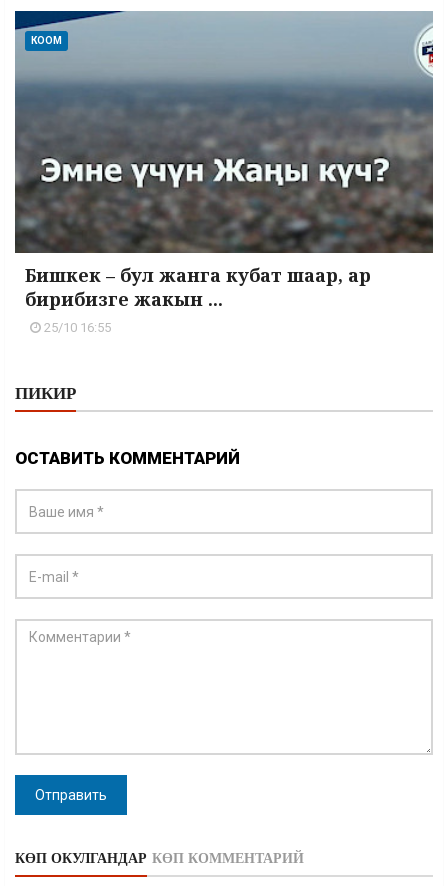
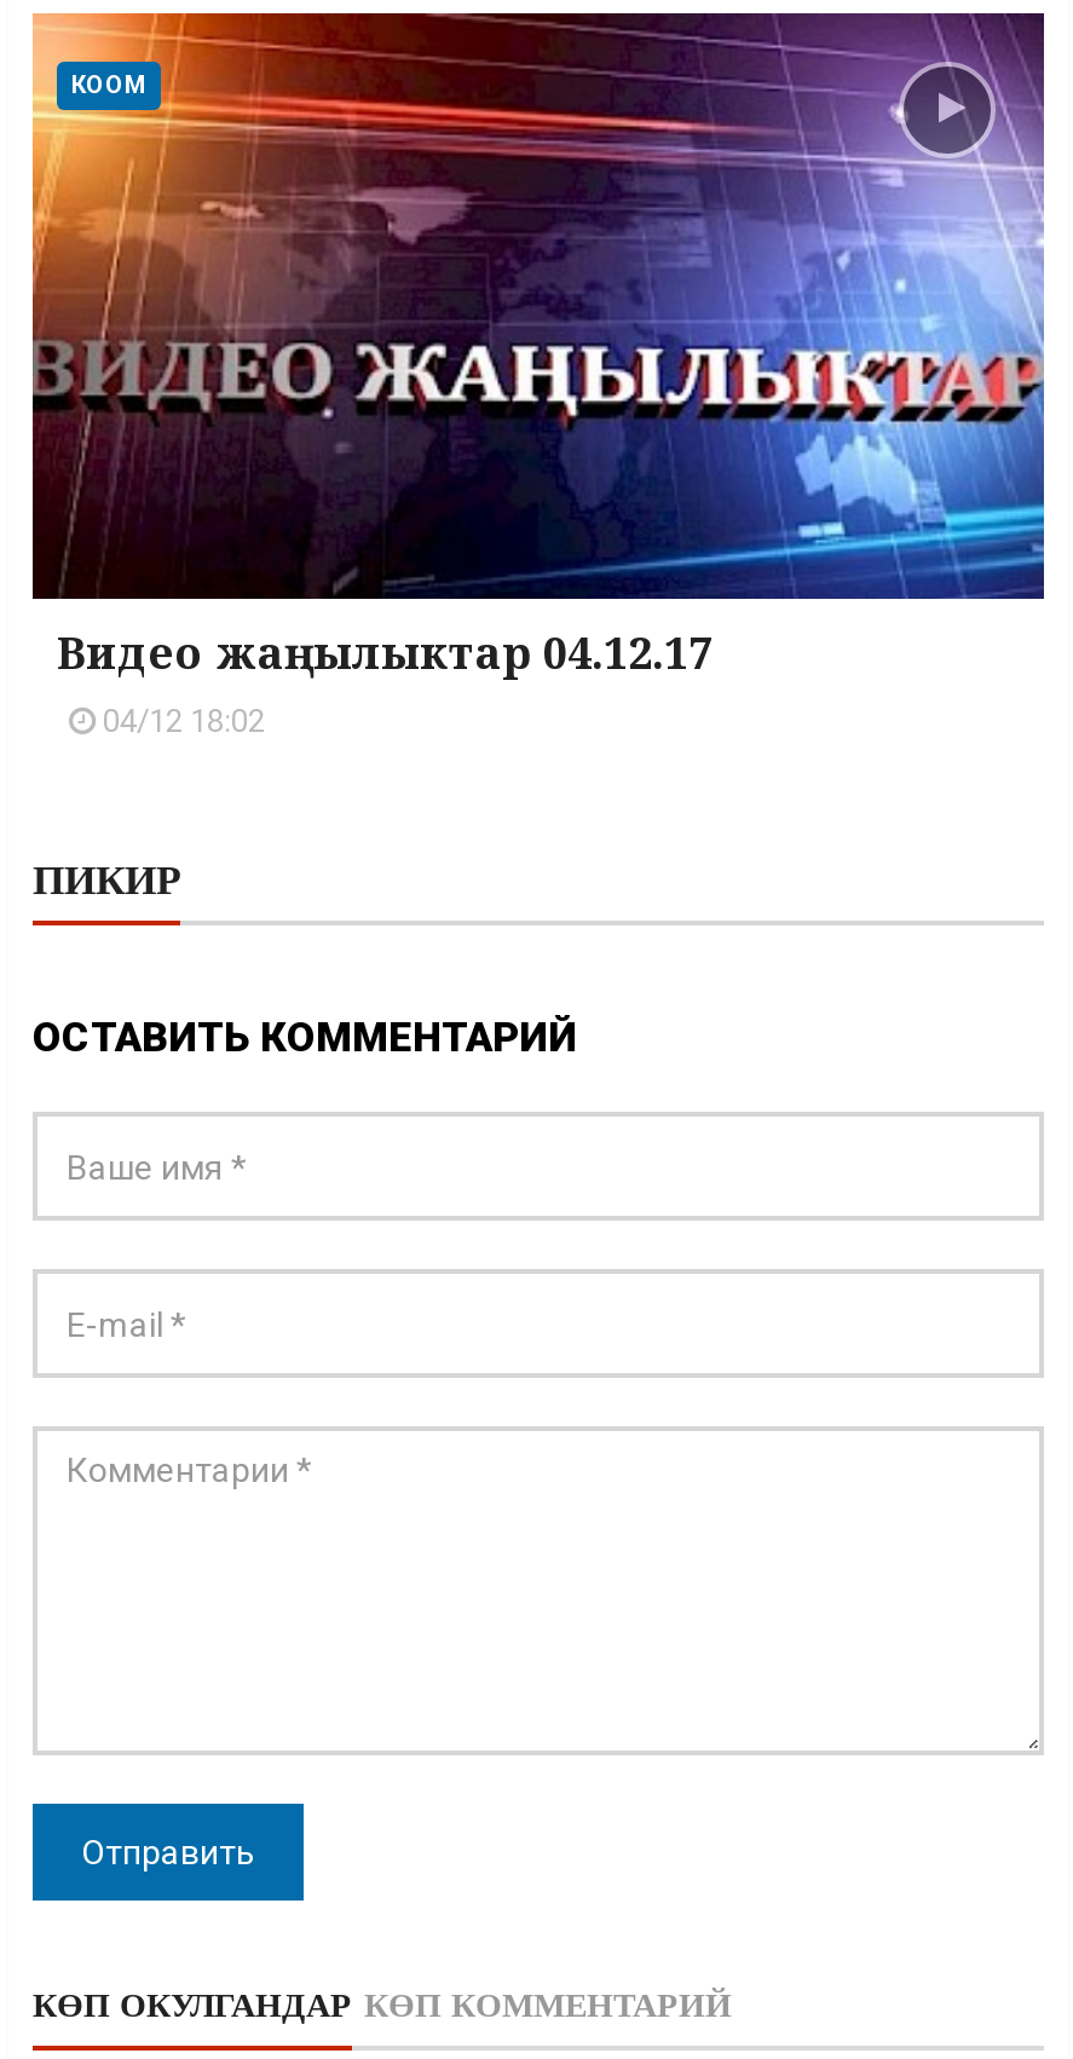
[14,10,434,335] [image] | Бишкек – бул жанга кубат шаар, ар | бирибизге жакын ... | 25/10 16:55 -> [30,11,1046,739] [image] | Видео жаңылыктар 04.12.17 | 04/12 18:02

